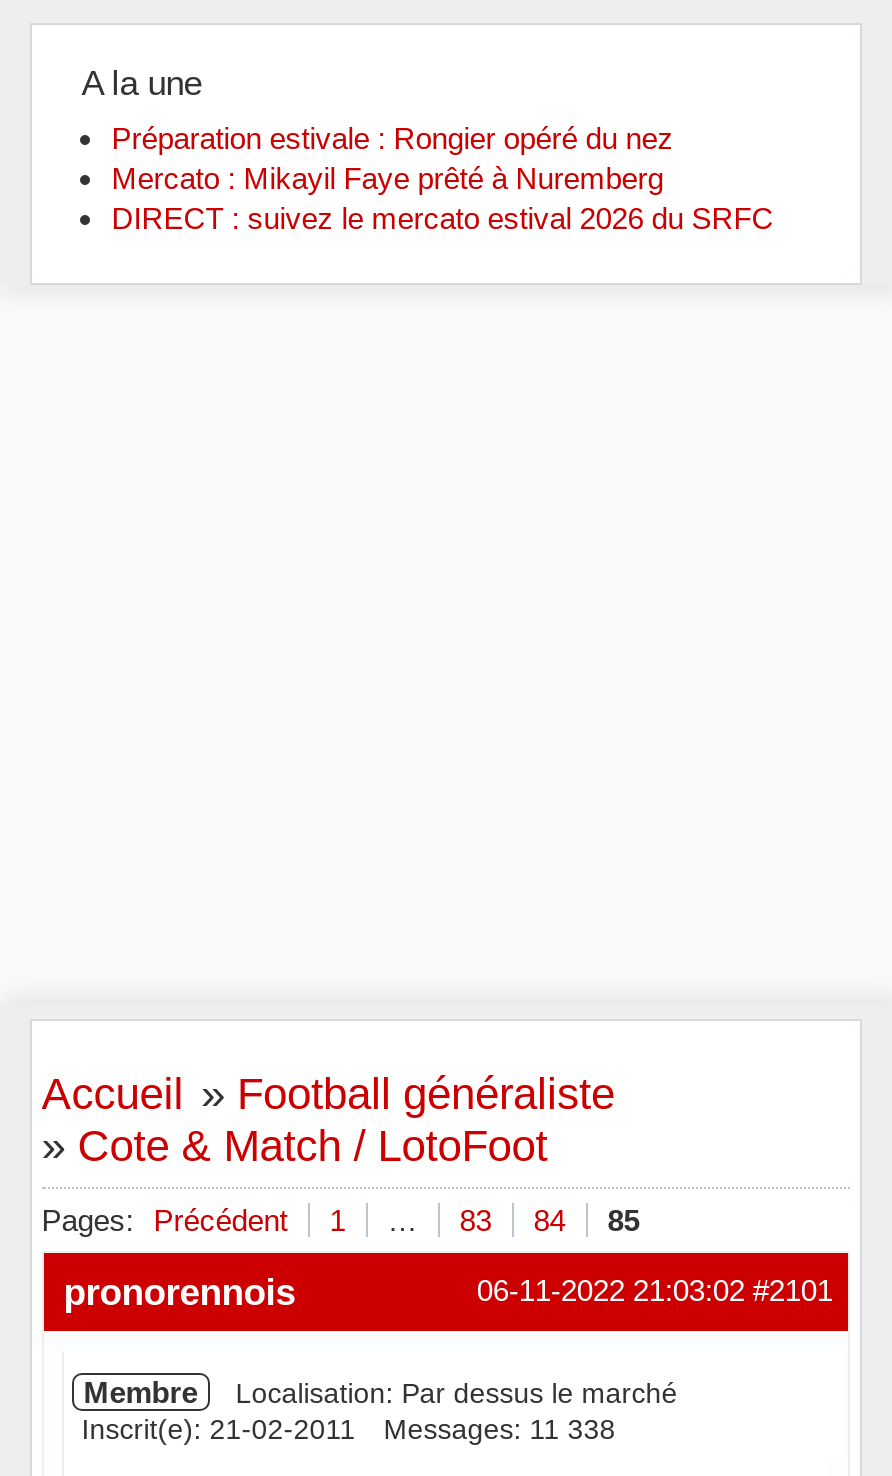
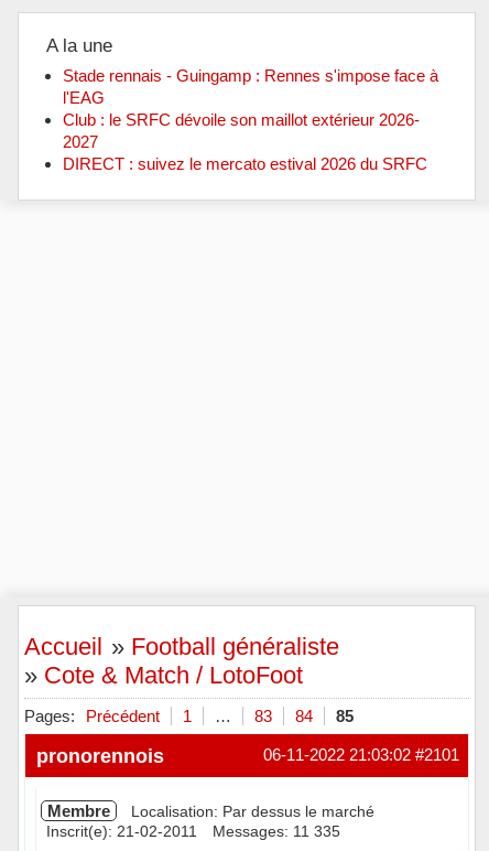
[111,121,673,195] Préparation estivale : Rongier opéré du nez | Mercato : Mikayil Faye prêté à Nuremberg -> [62,66,438,151] Stade rennais - Guingamp : Rennes s'impose face à | l'EAG | Club : le SRFC dévoile son maillot extérieur 2026- | 2027
[81,1412,615,1444] Inscrit(e): 21-02-2011 Messages: 11 338 -> [46,822,340,839] Inscrit(e): 21-02-2011 Messages: 11 335

